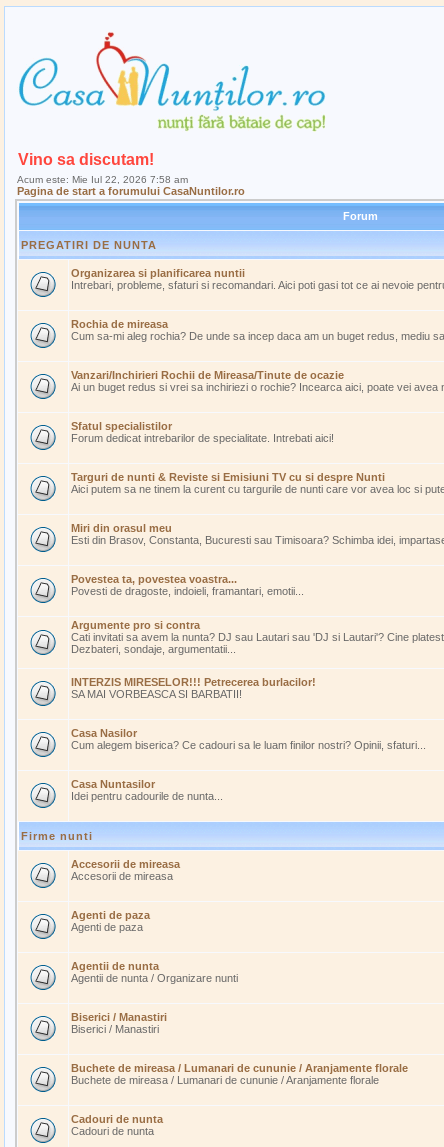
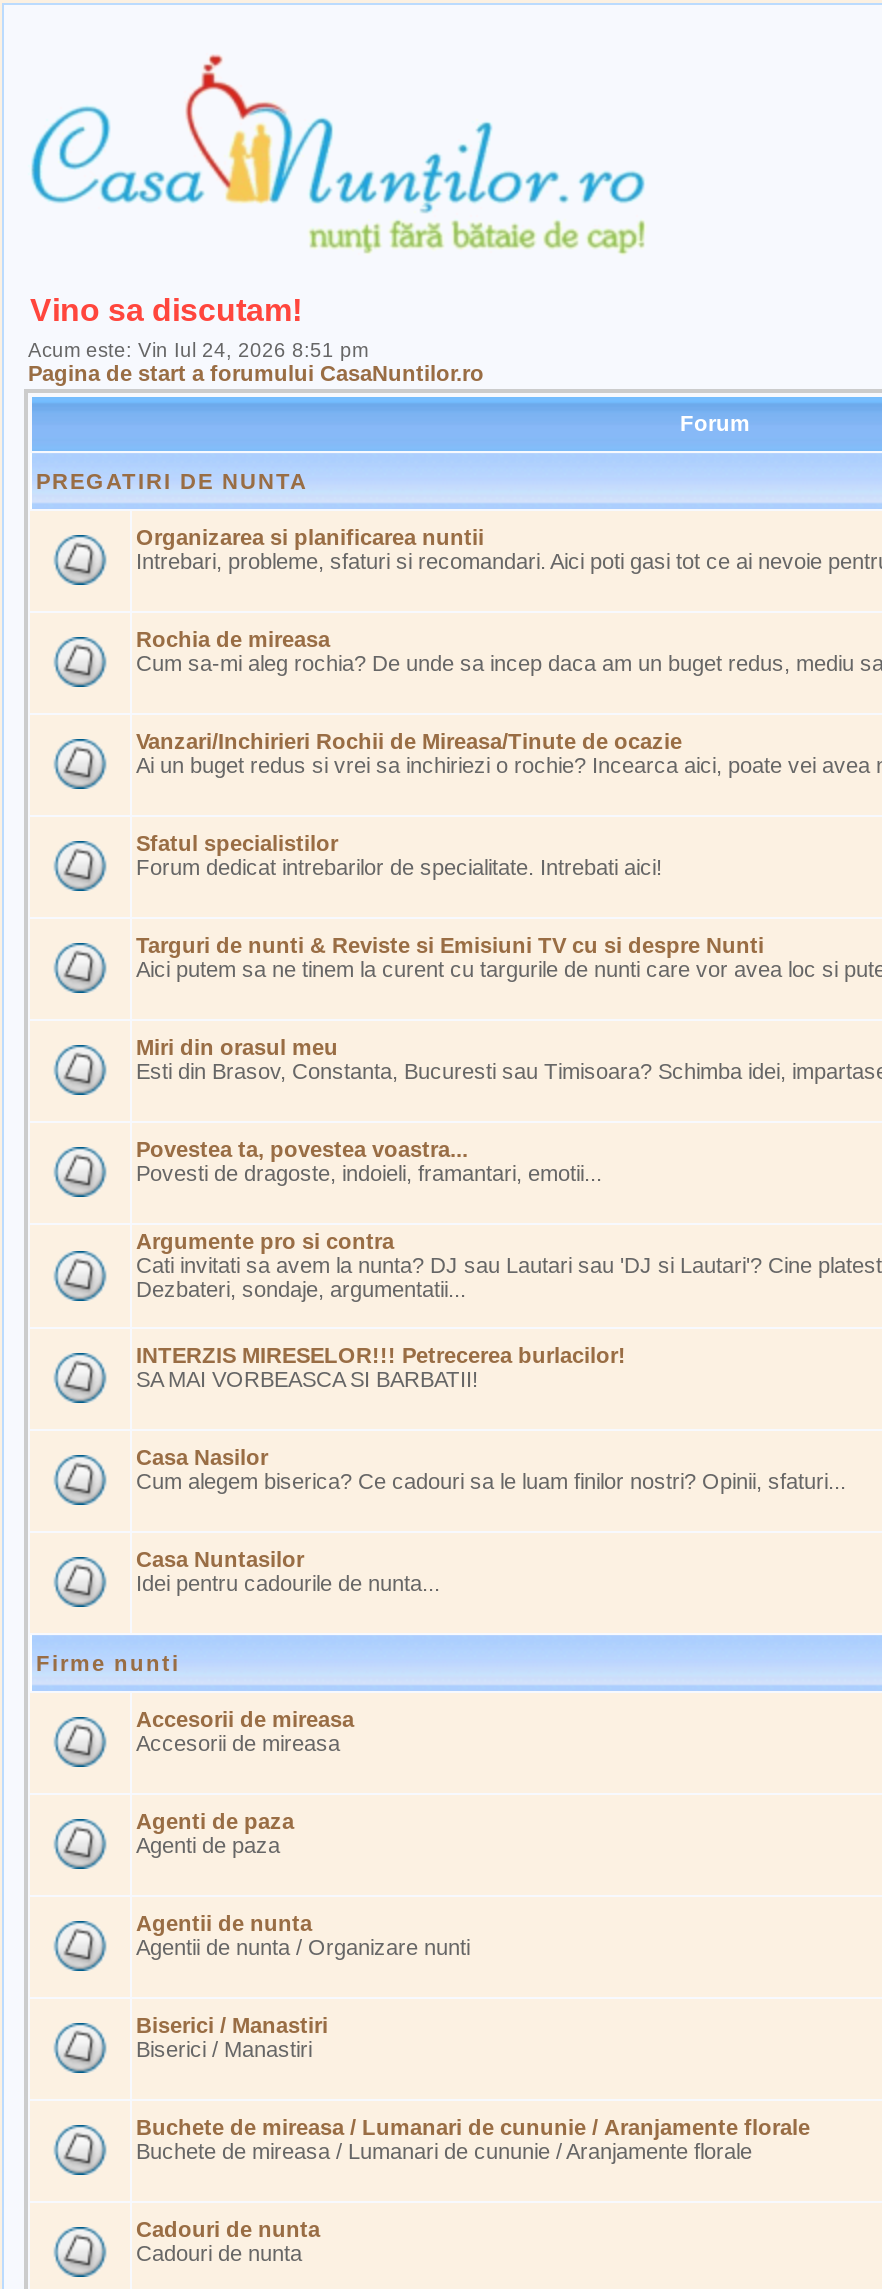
[17,174,188,185] Acum este: Mie Iul 22, 2026 7:58 am -> [28,339,368,361] Acum este: Vin Iul 24, 2026 8:51 pm

